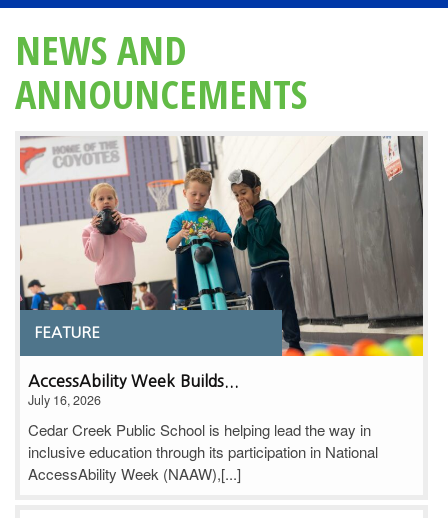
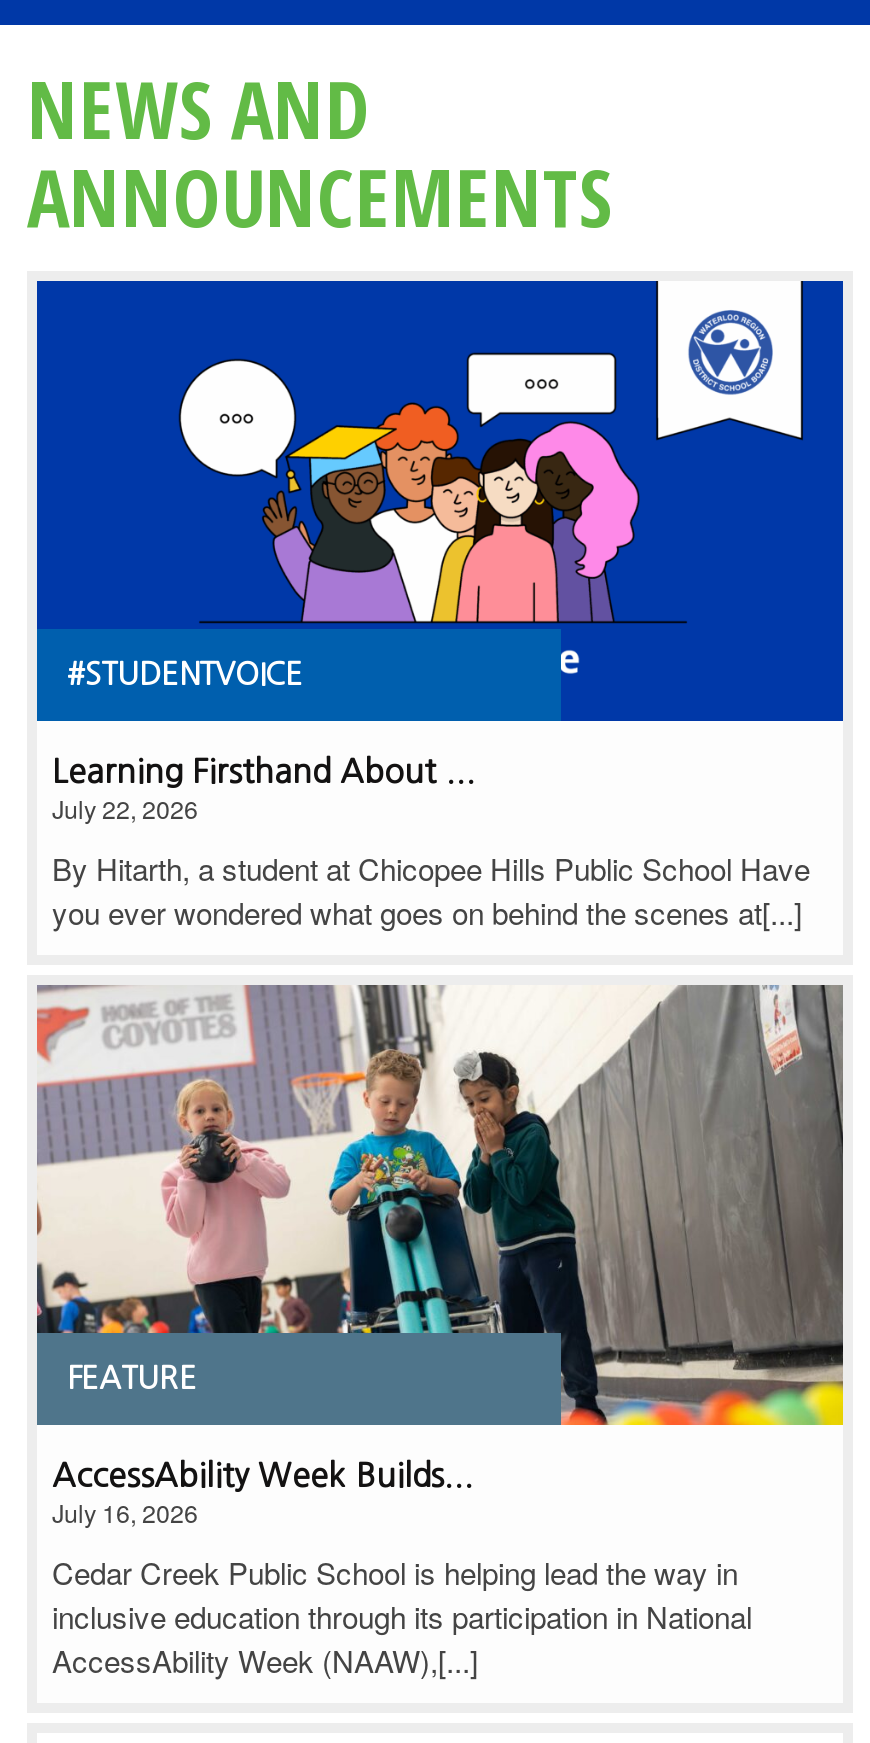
none -> [35,279,845,933] [image] | #STUDENTVOICE | Learning Firsthand About ... | July 22, 2026 | By Hitarth, a student at Chicopee Hills Public School Have | you ever wondered what goes on behind the scenes at[...]

